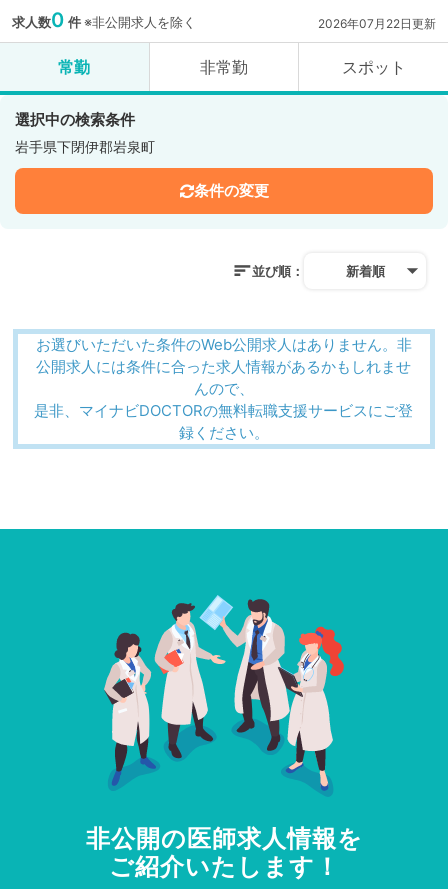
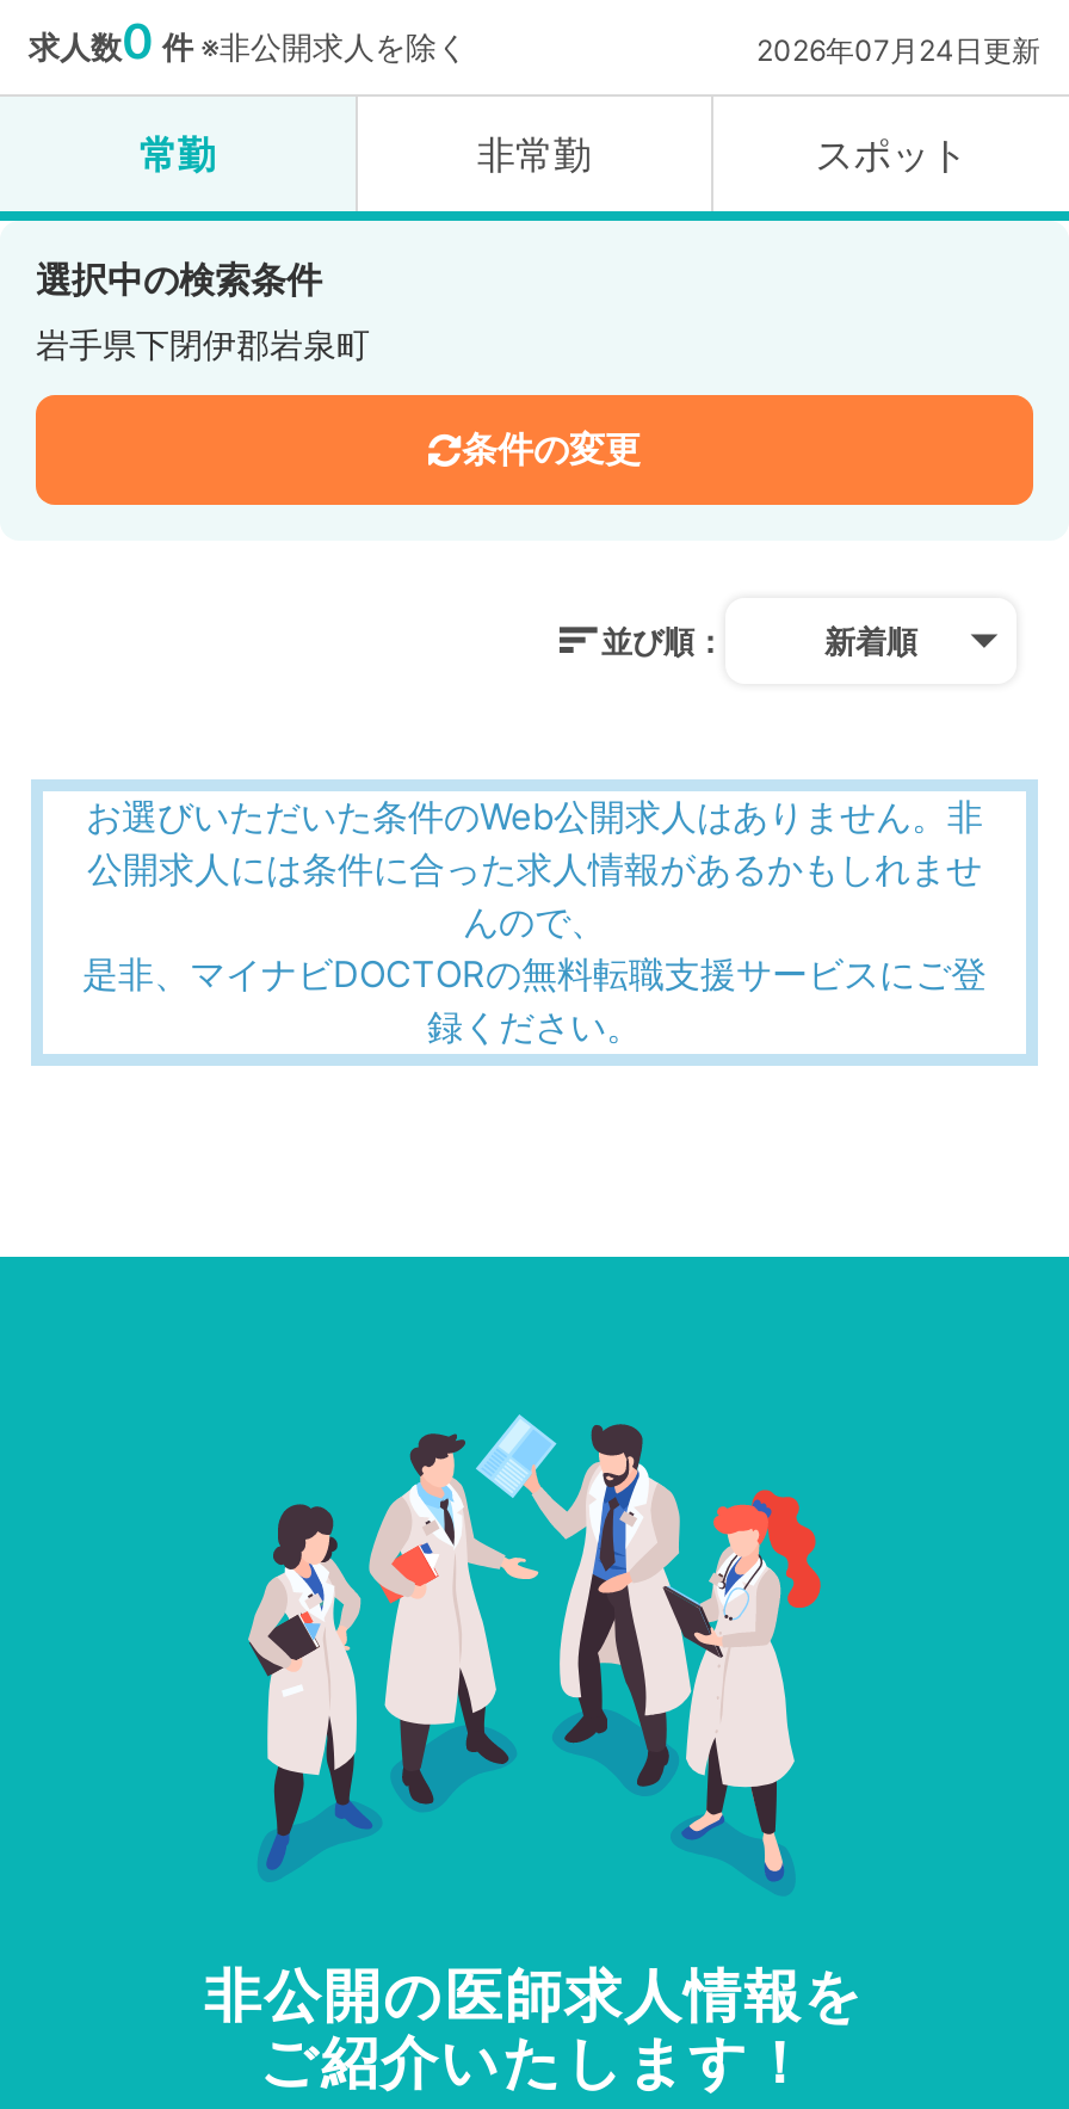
[318,16,436,31] 2026年07月22日更新 -> [756,32,1040,68] 2026年07月24日更新

